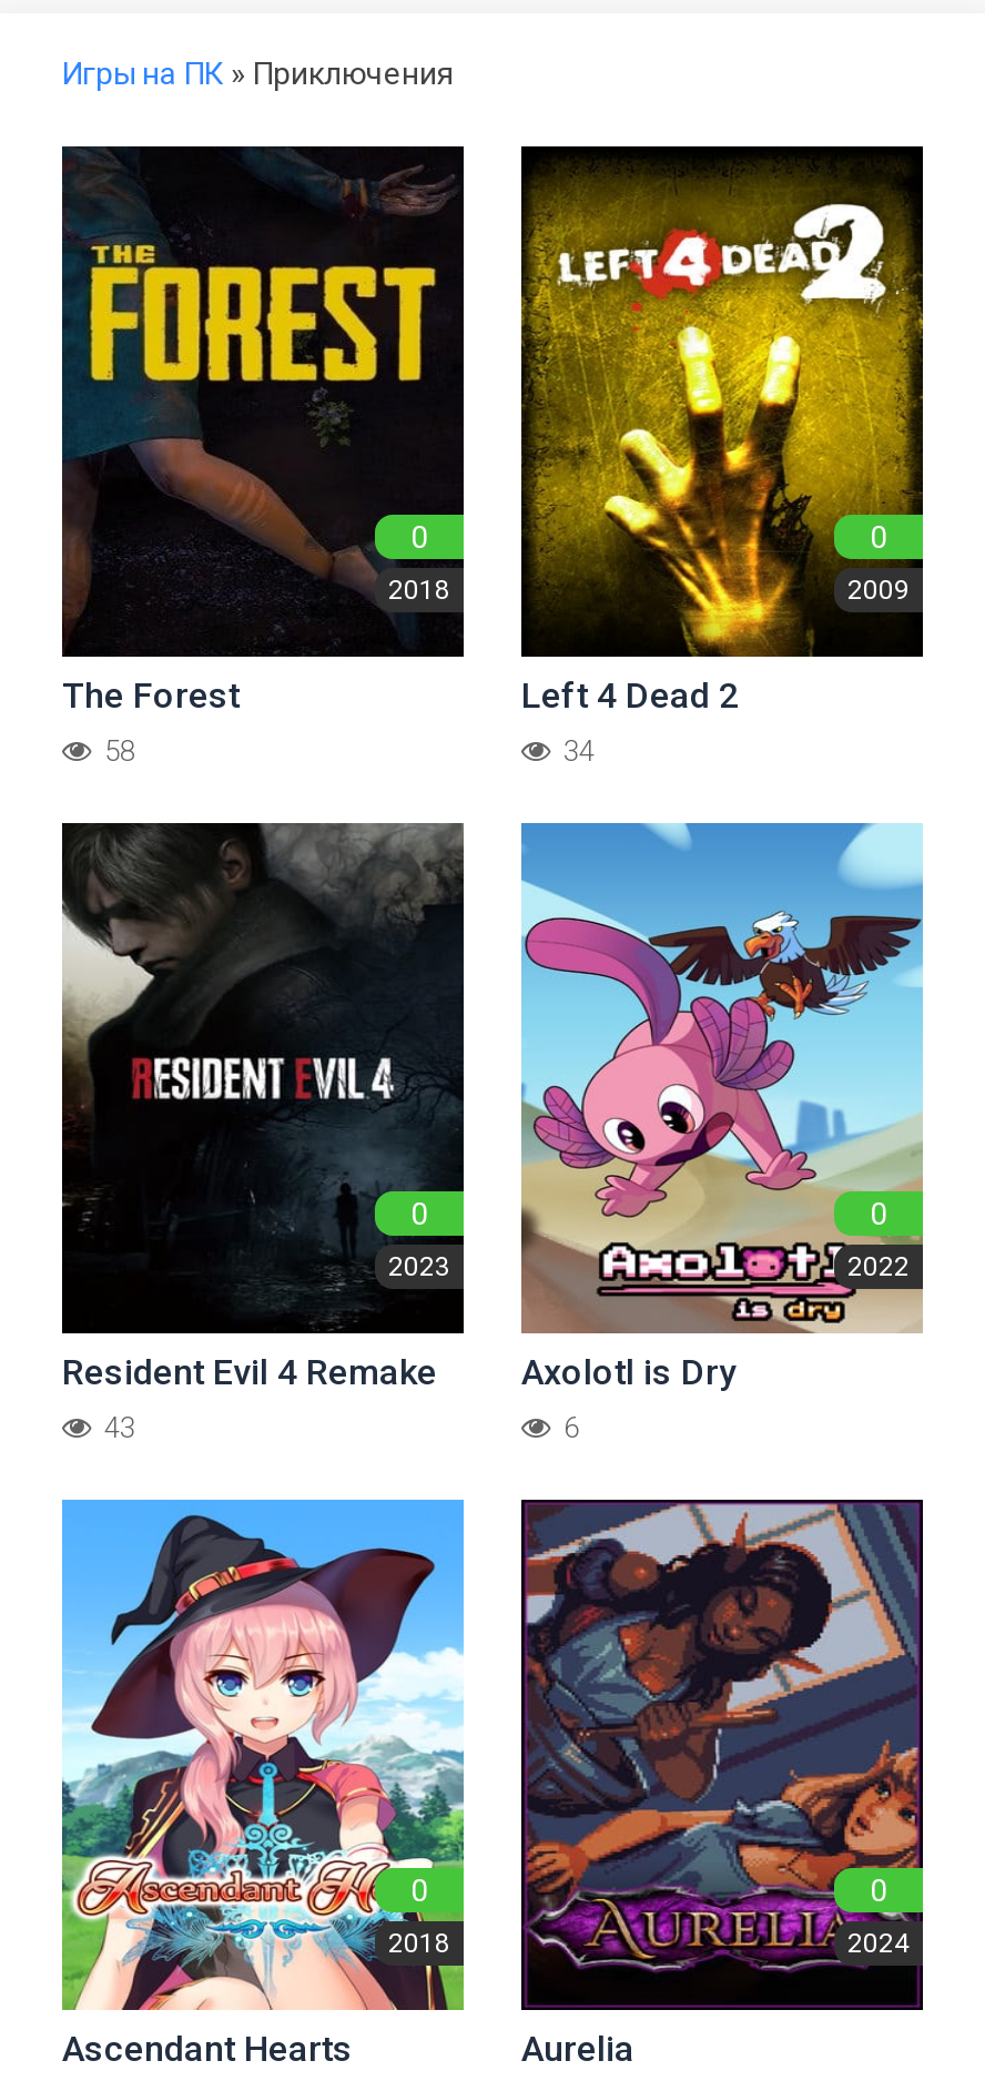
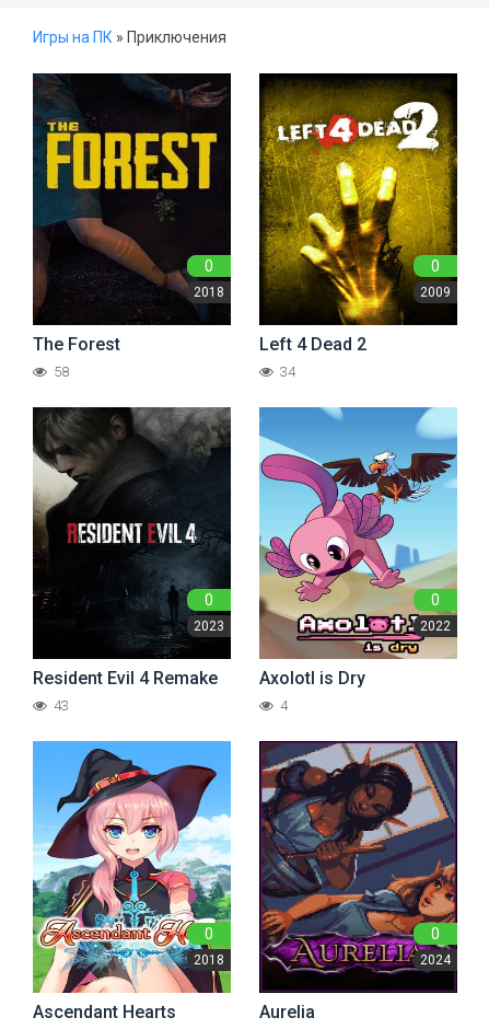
[563,1411,579,1444] 6 -> [280,697,288,714] 4

